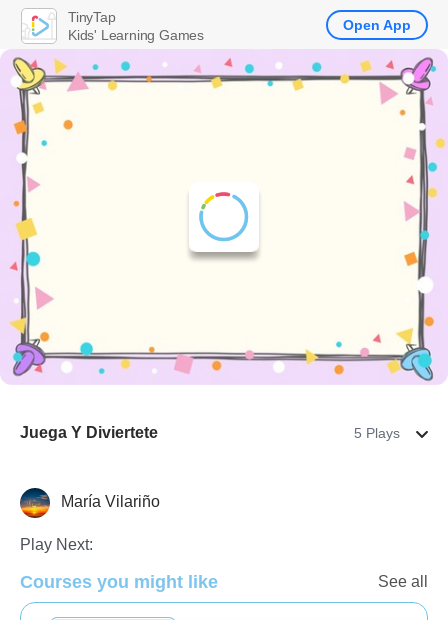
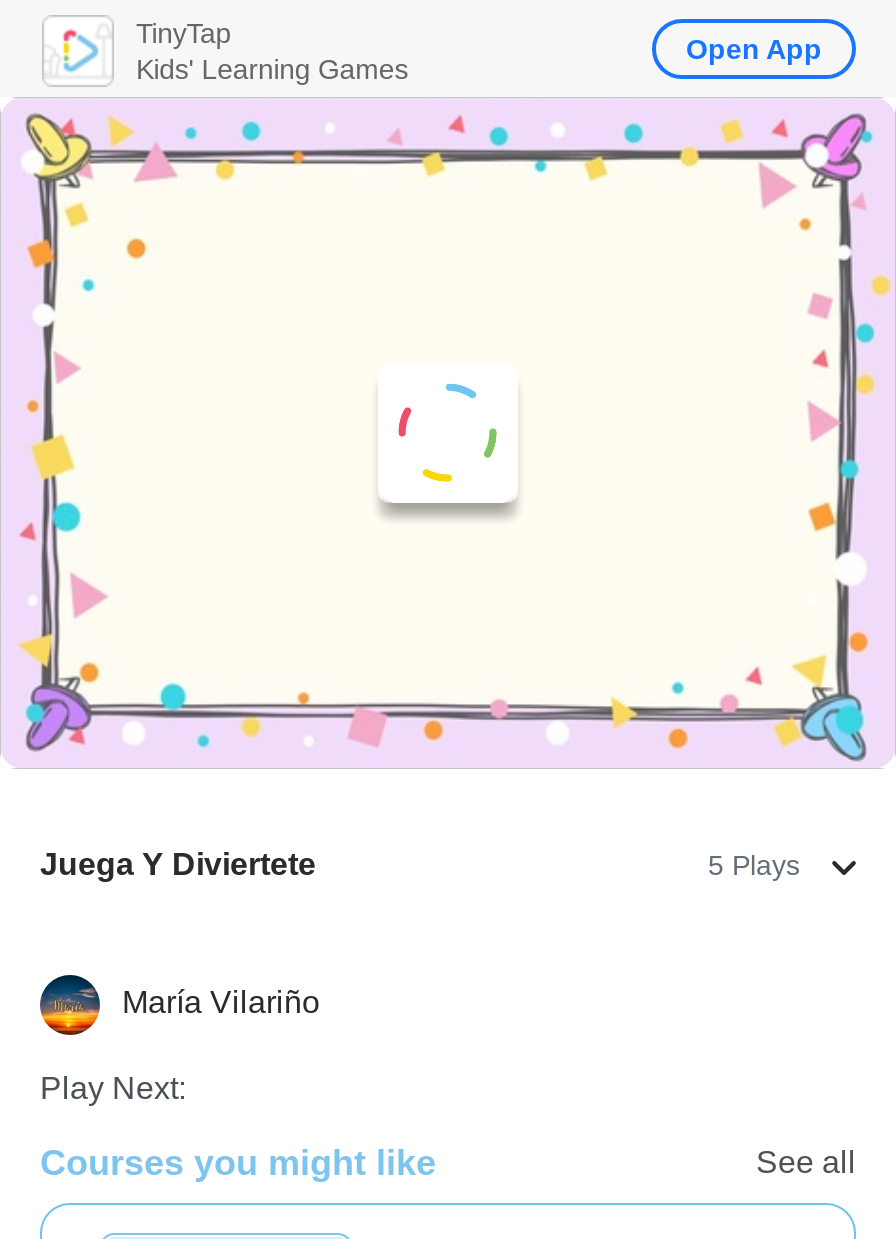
[198,191,249,242] [image] -> [396,381,498,485] [image]

